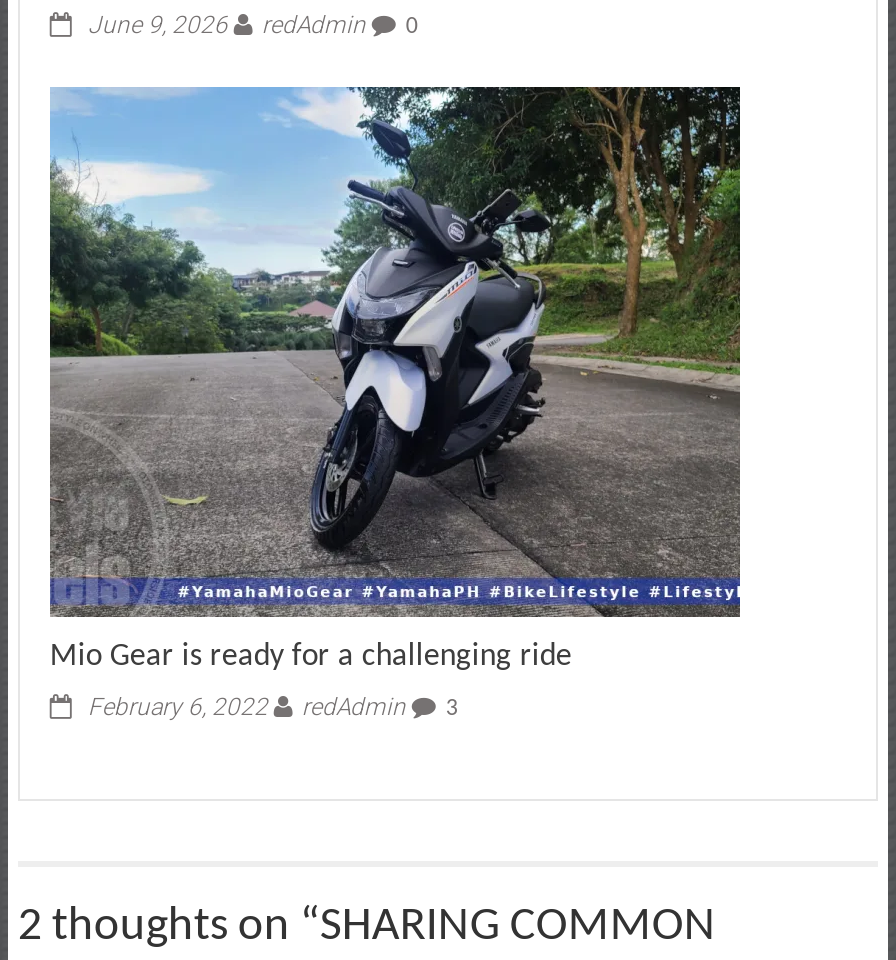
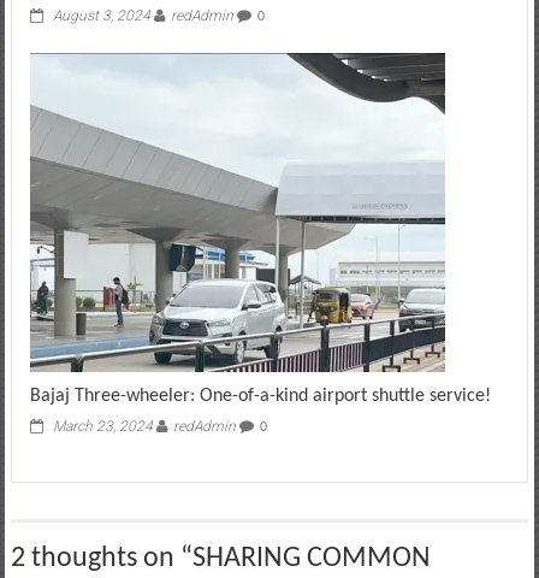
[88,11,418,39] June 9, 2026 redAdmin 0 -> [53,7,265,24] August 3, 2024 redAdmin 0
[48,86,742,673] [image] | Mio Gear is ready for a challenging ride -> [29,52,491,405] [image] | Bajaj Three-wheeler: One-of-a-kind airport shuttle service!
[88,693,268,721] February 6, 2022 -> [53,417,153,434] March 23, 2024
[446,697,458,721] 3 -> [260,420,267,434] 0

